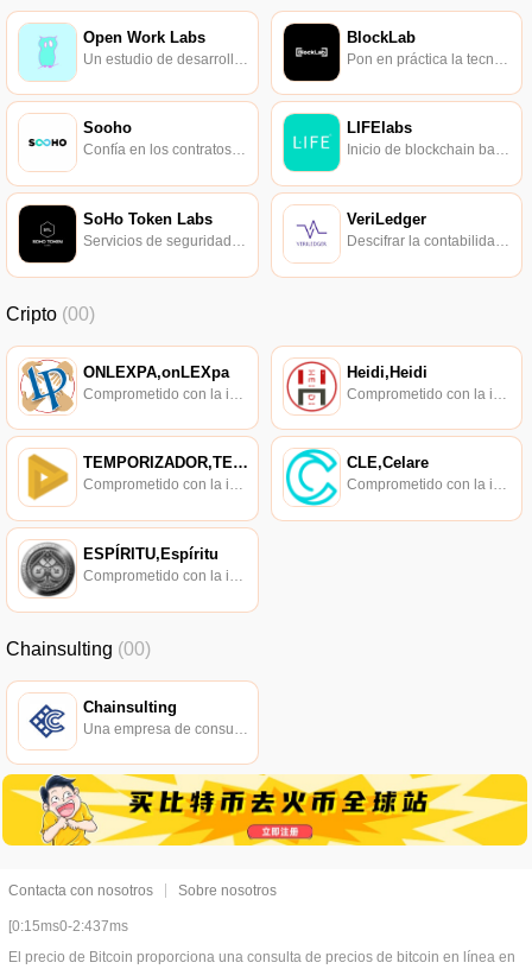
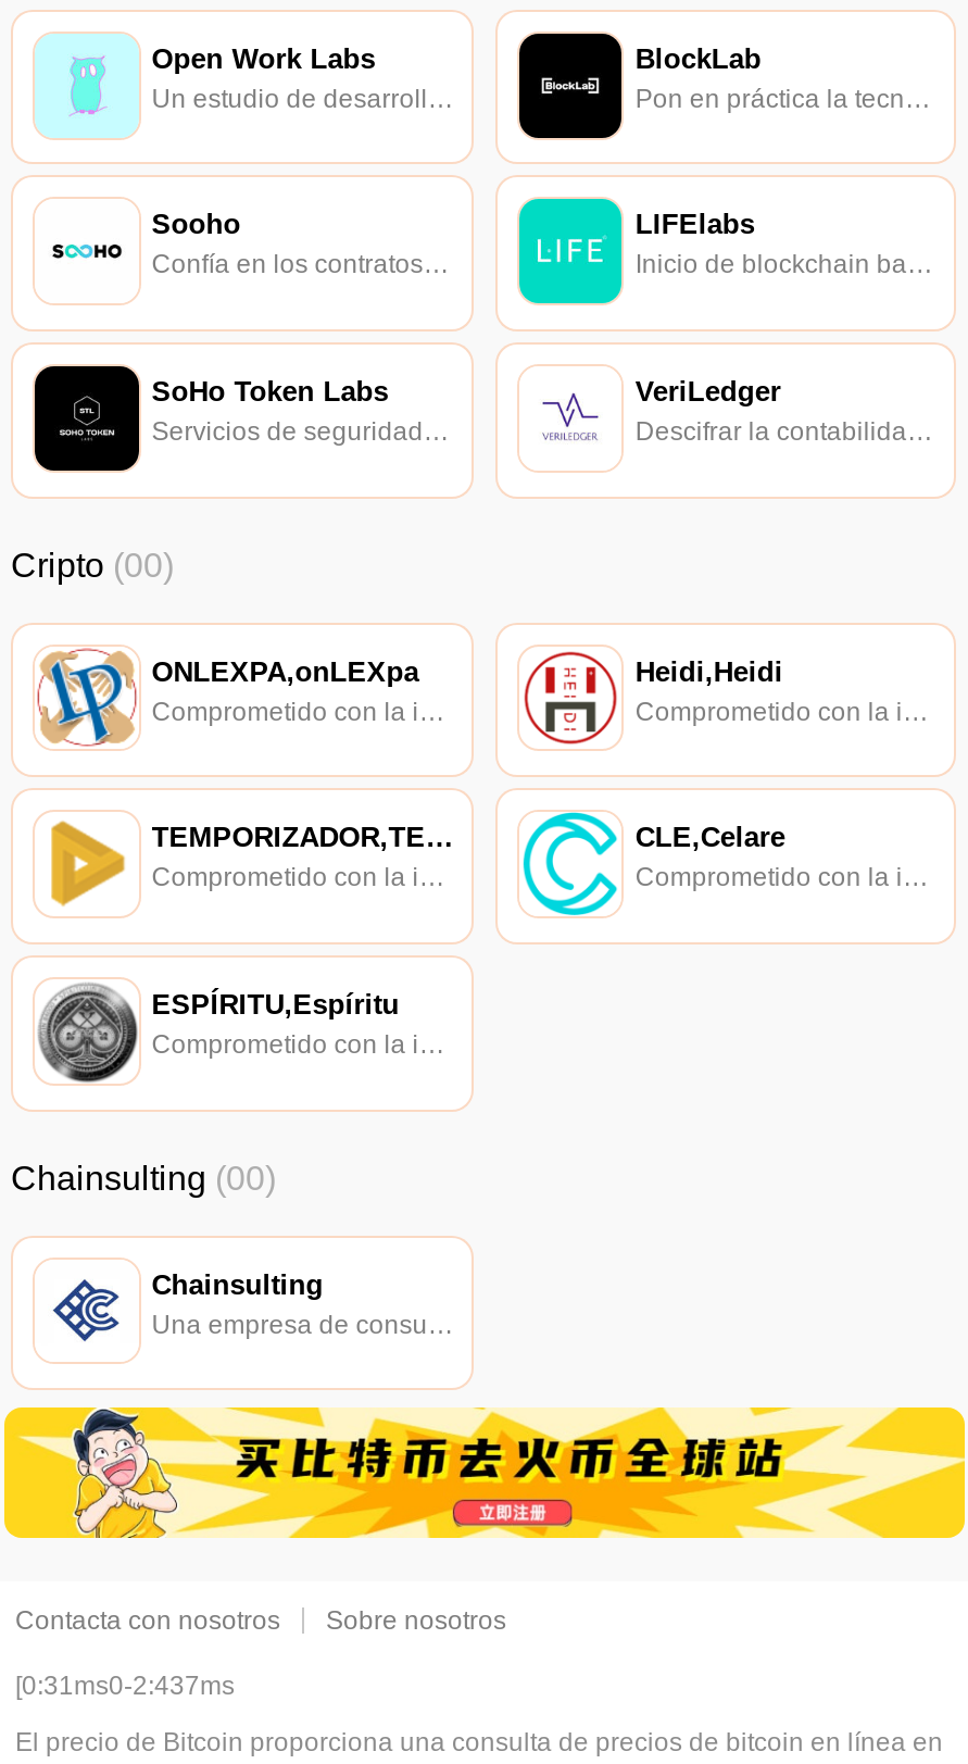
[8,918,128,935] [0:15ms0-2:437ms -> [15,1671,235,1702] [0:31ms0-2:437ms

